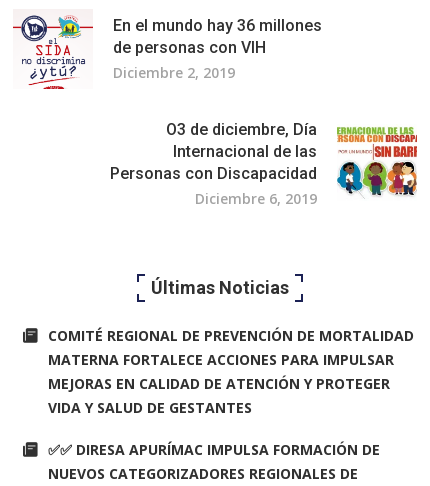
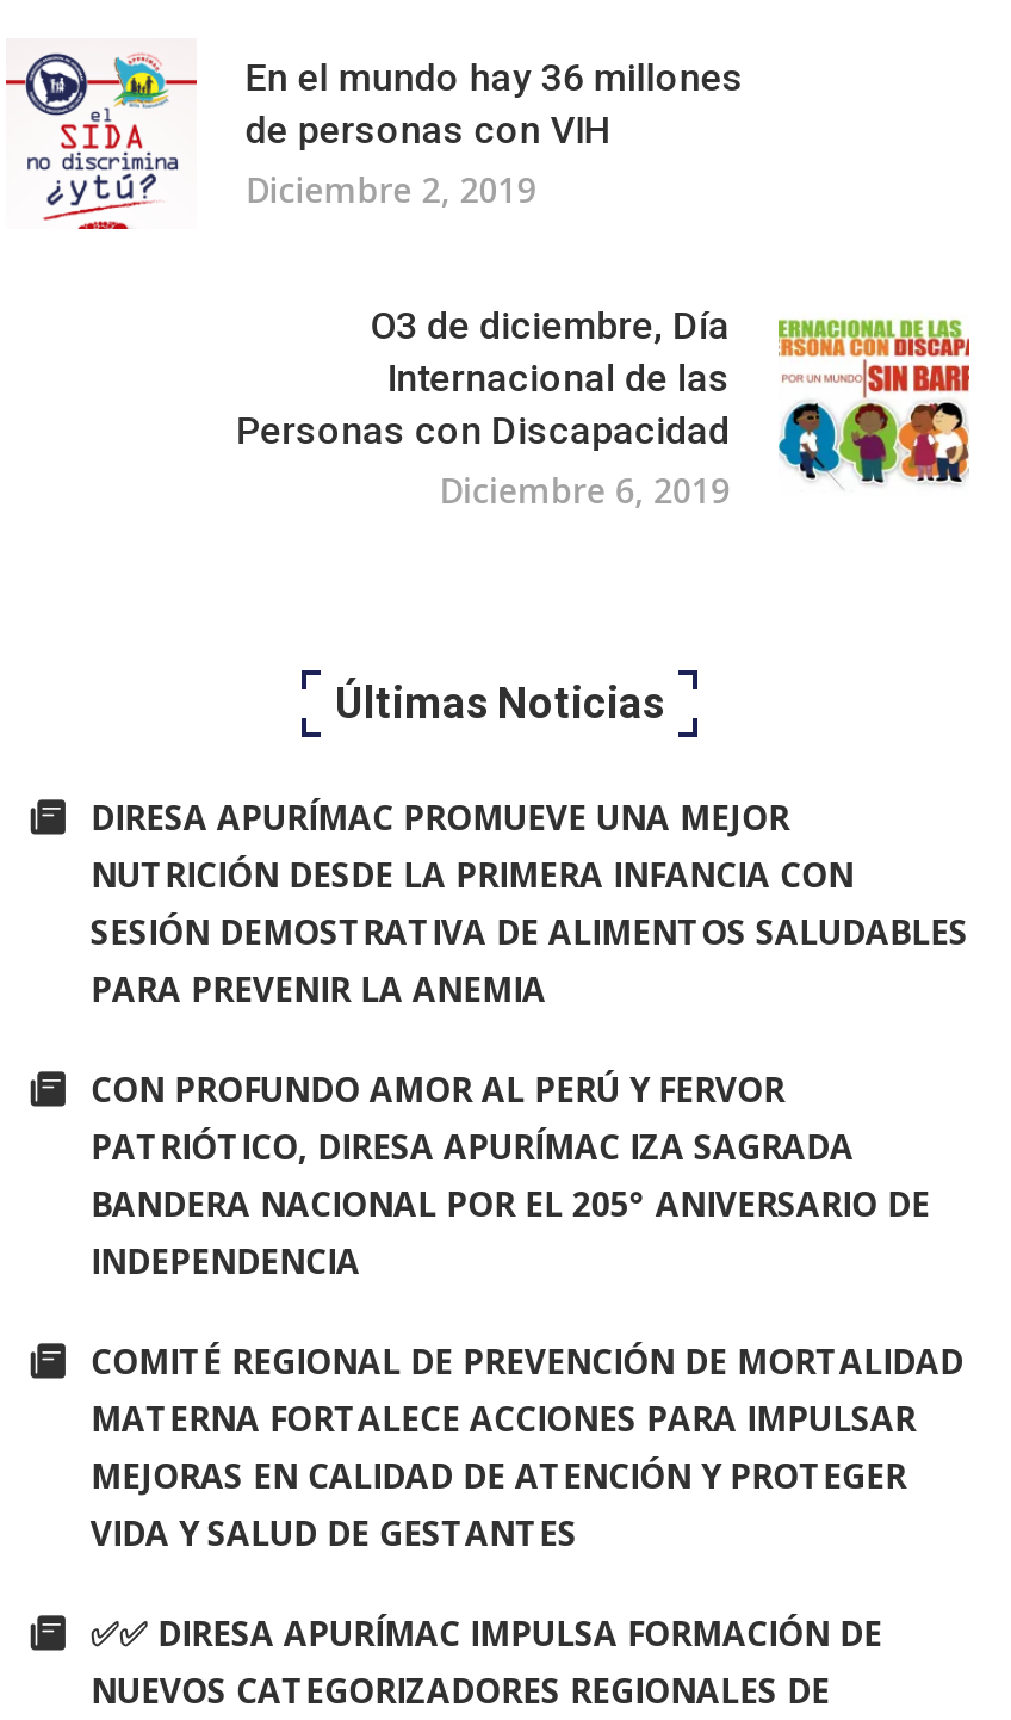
none -> [90,794,968,1283] DIRESA APURÍMAC PROMUEVE UNA MEJOR | NUTRICIÓN DESDE LA PRIMERA INFANCIA CON | SESIÓN DEMOSTRATIVA DE ALIMENTOS SALUDABLES | PARA PREVENIR LA ANEMIA | CON PROFUNDO AMOR AL PERÚ Y FERVOR | PATRIÓTICO, DIRESA APURÍMAC IZA SAGRADA | BANDERA NACIONAL POR EL 205° ANIVERSARIO DE | INDEPENDENCIA

